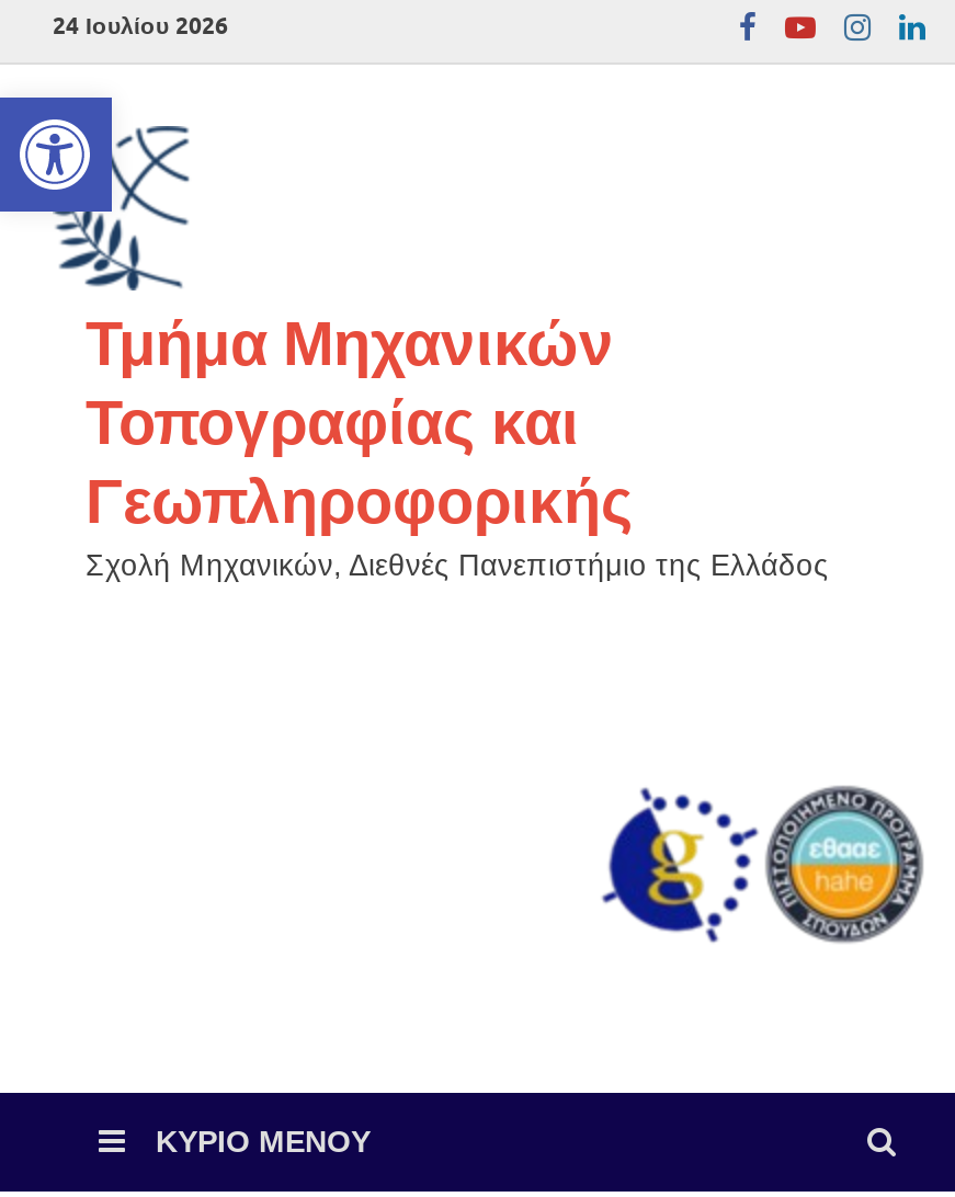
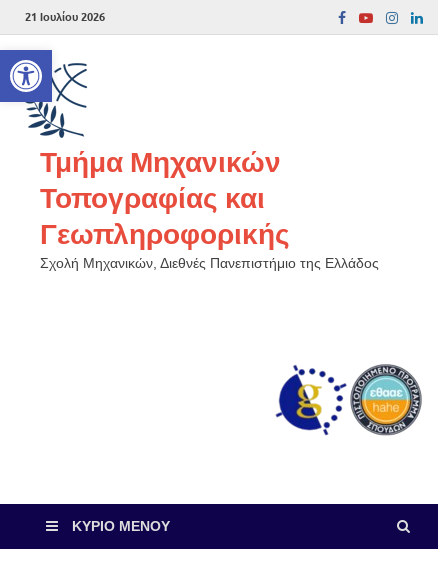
[53,11,228,39] 24 Ιουλίου 2026 -> [25,10,105,23] 21 Ιουλίου 2026

